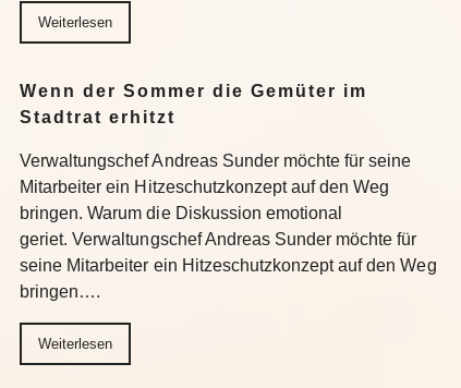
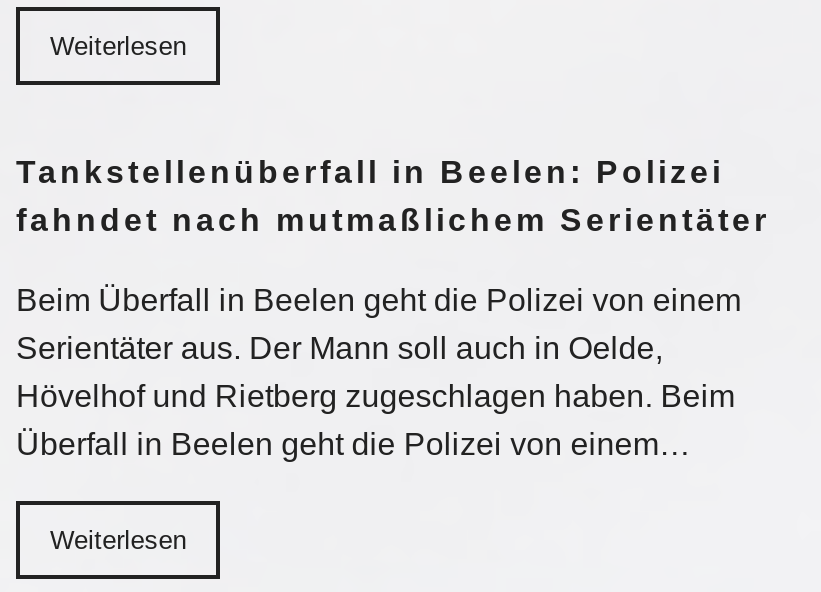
[20,82,367,126] Wenn der Sommer die Gemüter im | Stadtrat erhitzt -> [16,155,770,237] Tankstellenüberfall in Beelen: Polizei | fahndet nach mutmaßlichem Serientäter
[20,151,437,301] Verwaltungschef Andreas Sunder möchte für seine | Mitarbeiter ein Hitzeschutzkonzept auf den Weg | bringen. Warum die Diskussion emotional | geriet. Verwaltungschef Andreas Sunder möchte für | seine Mitarbeiter ein Hitzeschutzkonzept auf den Weg | bringen…. -> [16,283,741,461] Beim Überfall in Beelen geht die Polizei von einem | Serientäter aus. Der Mann soll auch in Oelde, | Hövelhof und Rietberg zugeschlagen haben. Beim | Überfall in Beelen geht die Polizei von einem…

